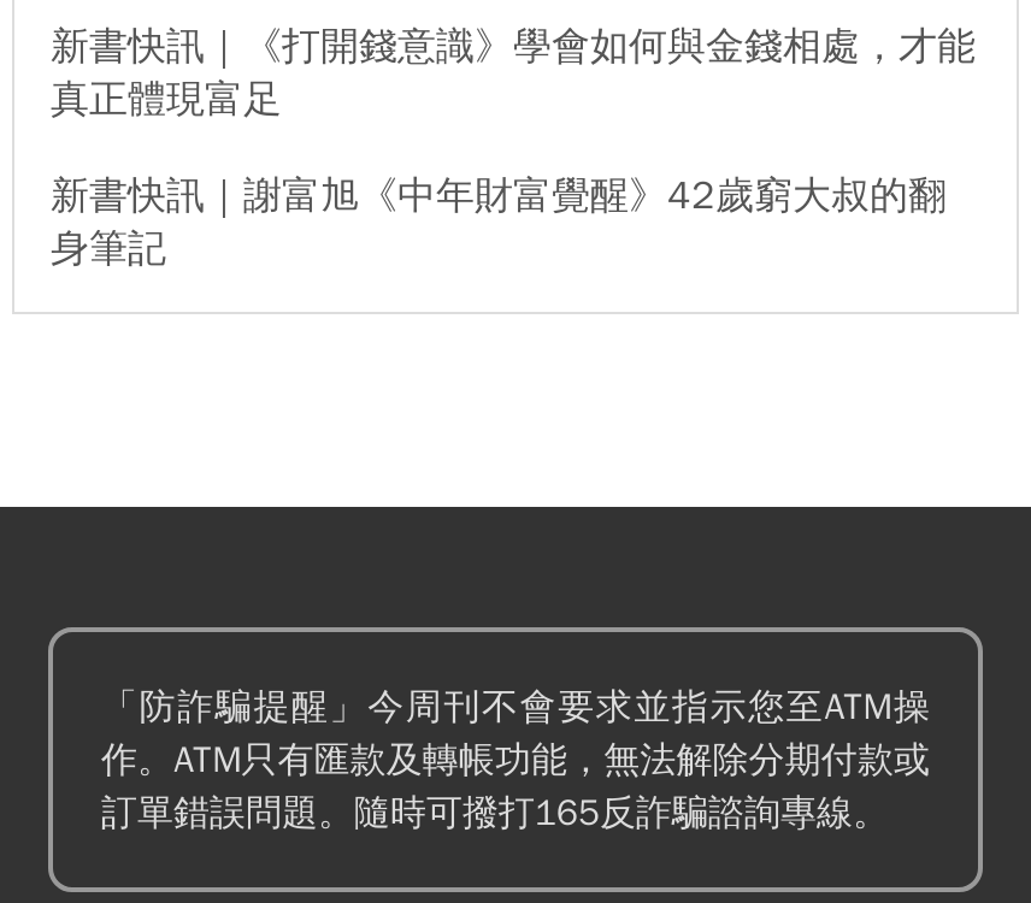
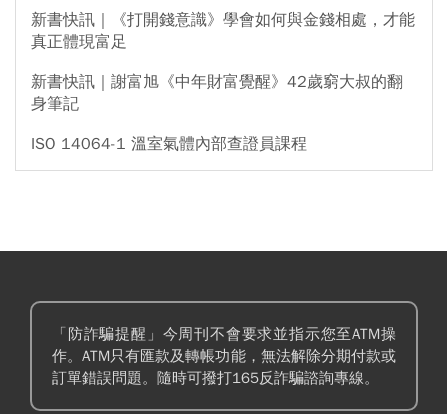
none -> [31,134,307,154] ISO 14064-1 溫室氣體內部查證員課程

